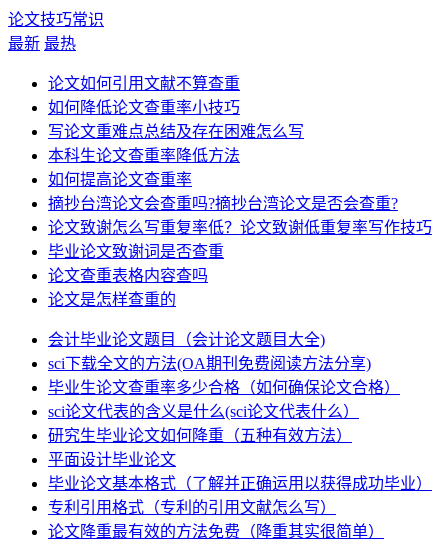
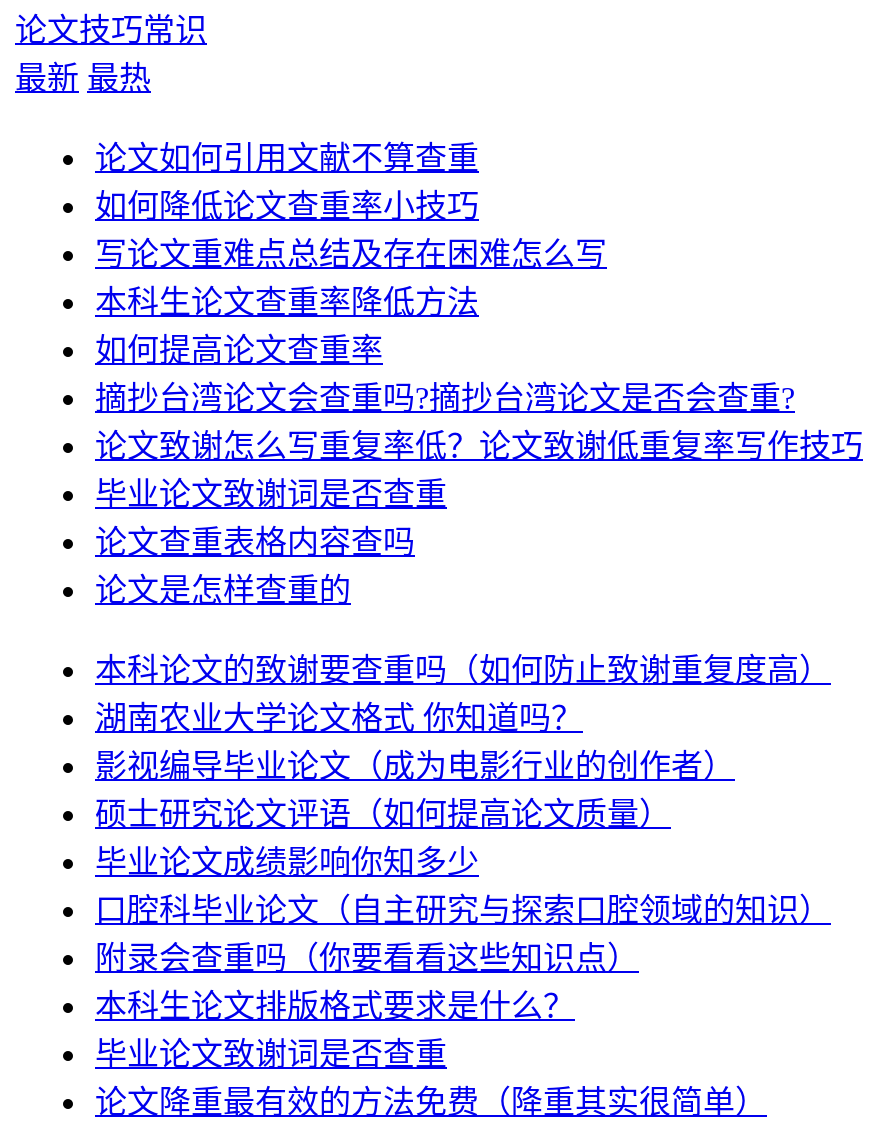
[48,331,432,516] 会计毕业论文题目（会计论文题目大全) | sci下载全文的方法(OA期刊免费阅读方法分享) | 毕业生论文查重率多少合格（如何确保论文合格） | sci论文代表的含义是什么(sci论文代表什么） | 研究生毕业论文如何降重（五种有效方法） | 平面设计毕业论文 | 毕业论文基本格式（了解并正确运用以获得成功毕业） | 专利引用格式（专利的引用文献怎么写） -> [95,654,831,1072] 本科论文的致谢要查重吗（如何防止致谢重复度高） | 湖南农业大学论文格式 你知道吗？ | 影视编导毕业论文（成为电影行业的创作者） | 硕士研究论文评语（如何提高论文质量） | 毕业论文成绩影响你知多少 | 口腔科毕业论文（自主研究与探索口腔领域的知识） | 附录会查重吗（你要看看这些知识点） | 本科生论文排版格式要求是什么？ | 毕业论文致谢词是否查重

